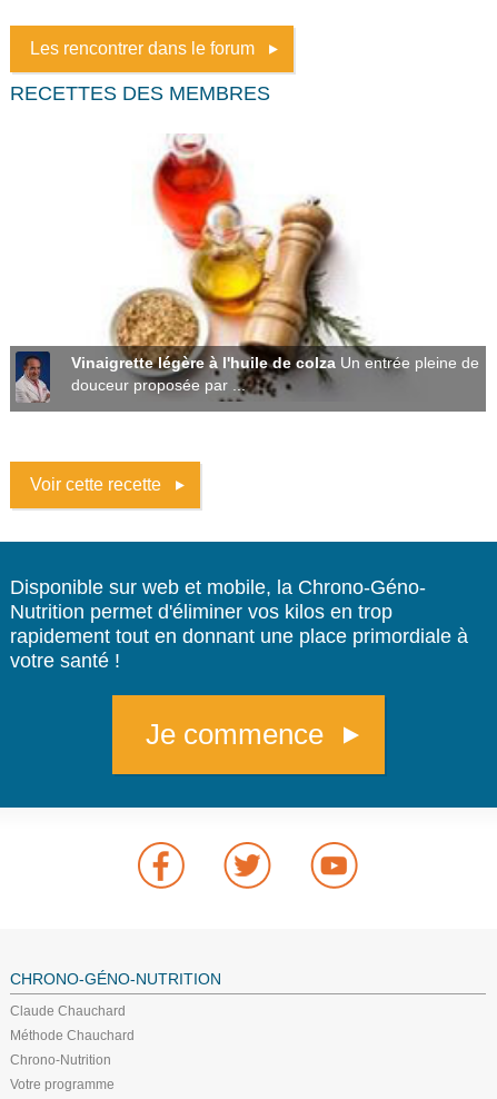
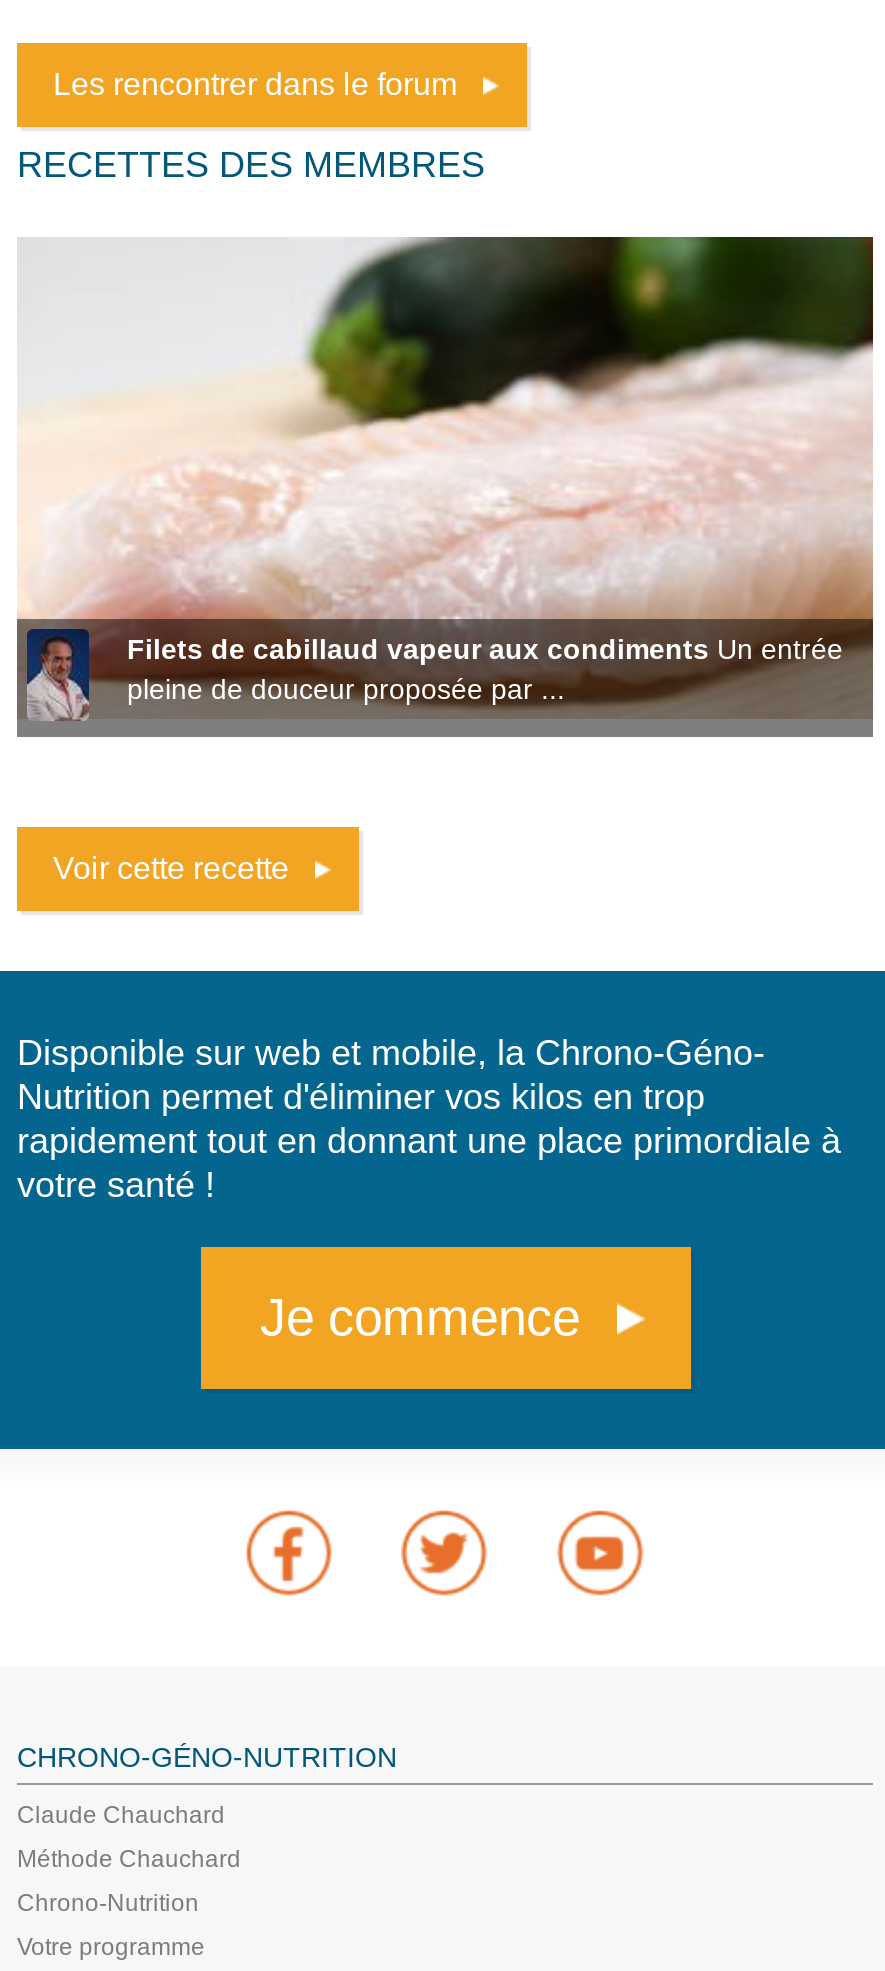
[11,133,486,399] [image] | Vinaigrette légère à l'huile de colza Un entrée pleine de | douceur proposée par ... -> [17,235,875,717] [image] | Filets de cabillaud vapeur aux condiments Un entrée | pleine de douceur proposée par ...

